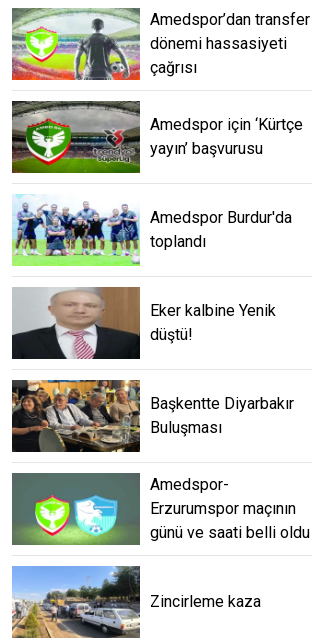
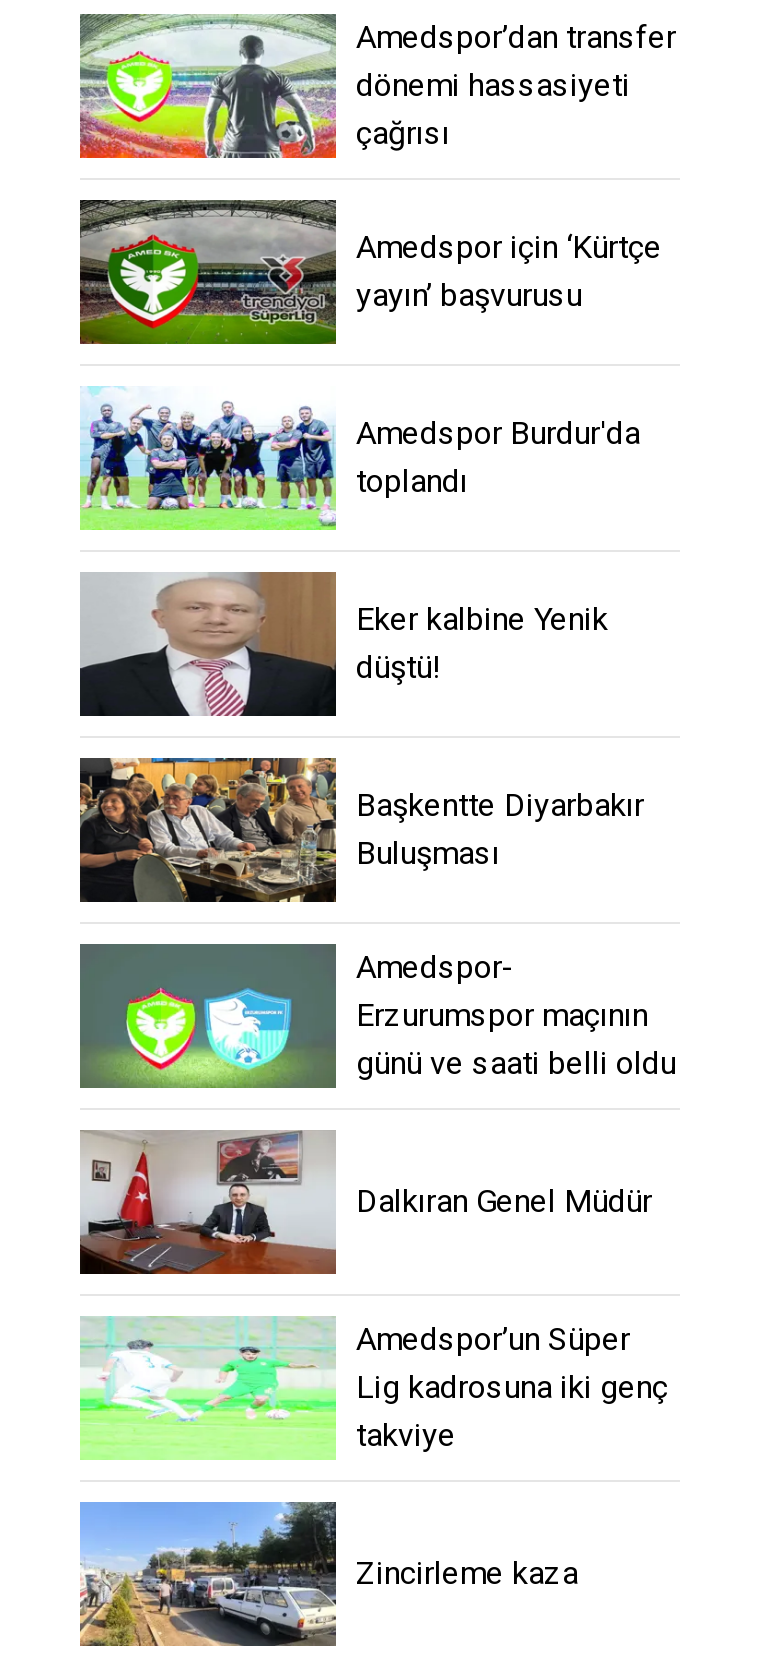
none -> [78,1315,668,1461] [image] | Amedspor’un Süper | Lig kadrosuna iki genç | takviye
none -> [80,1129,652,1277] [image] | Dalkıran Genel Müdür

